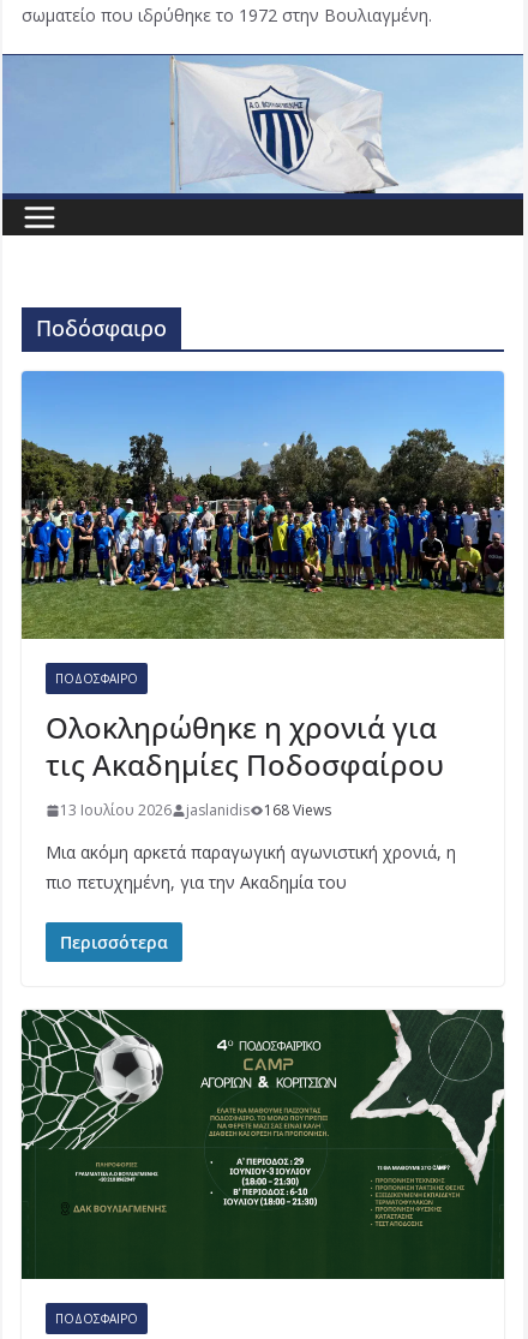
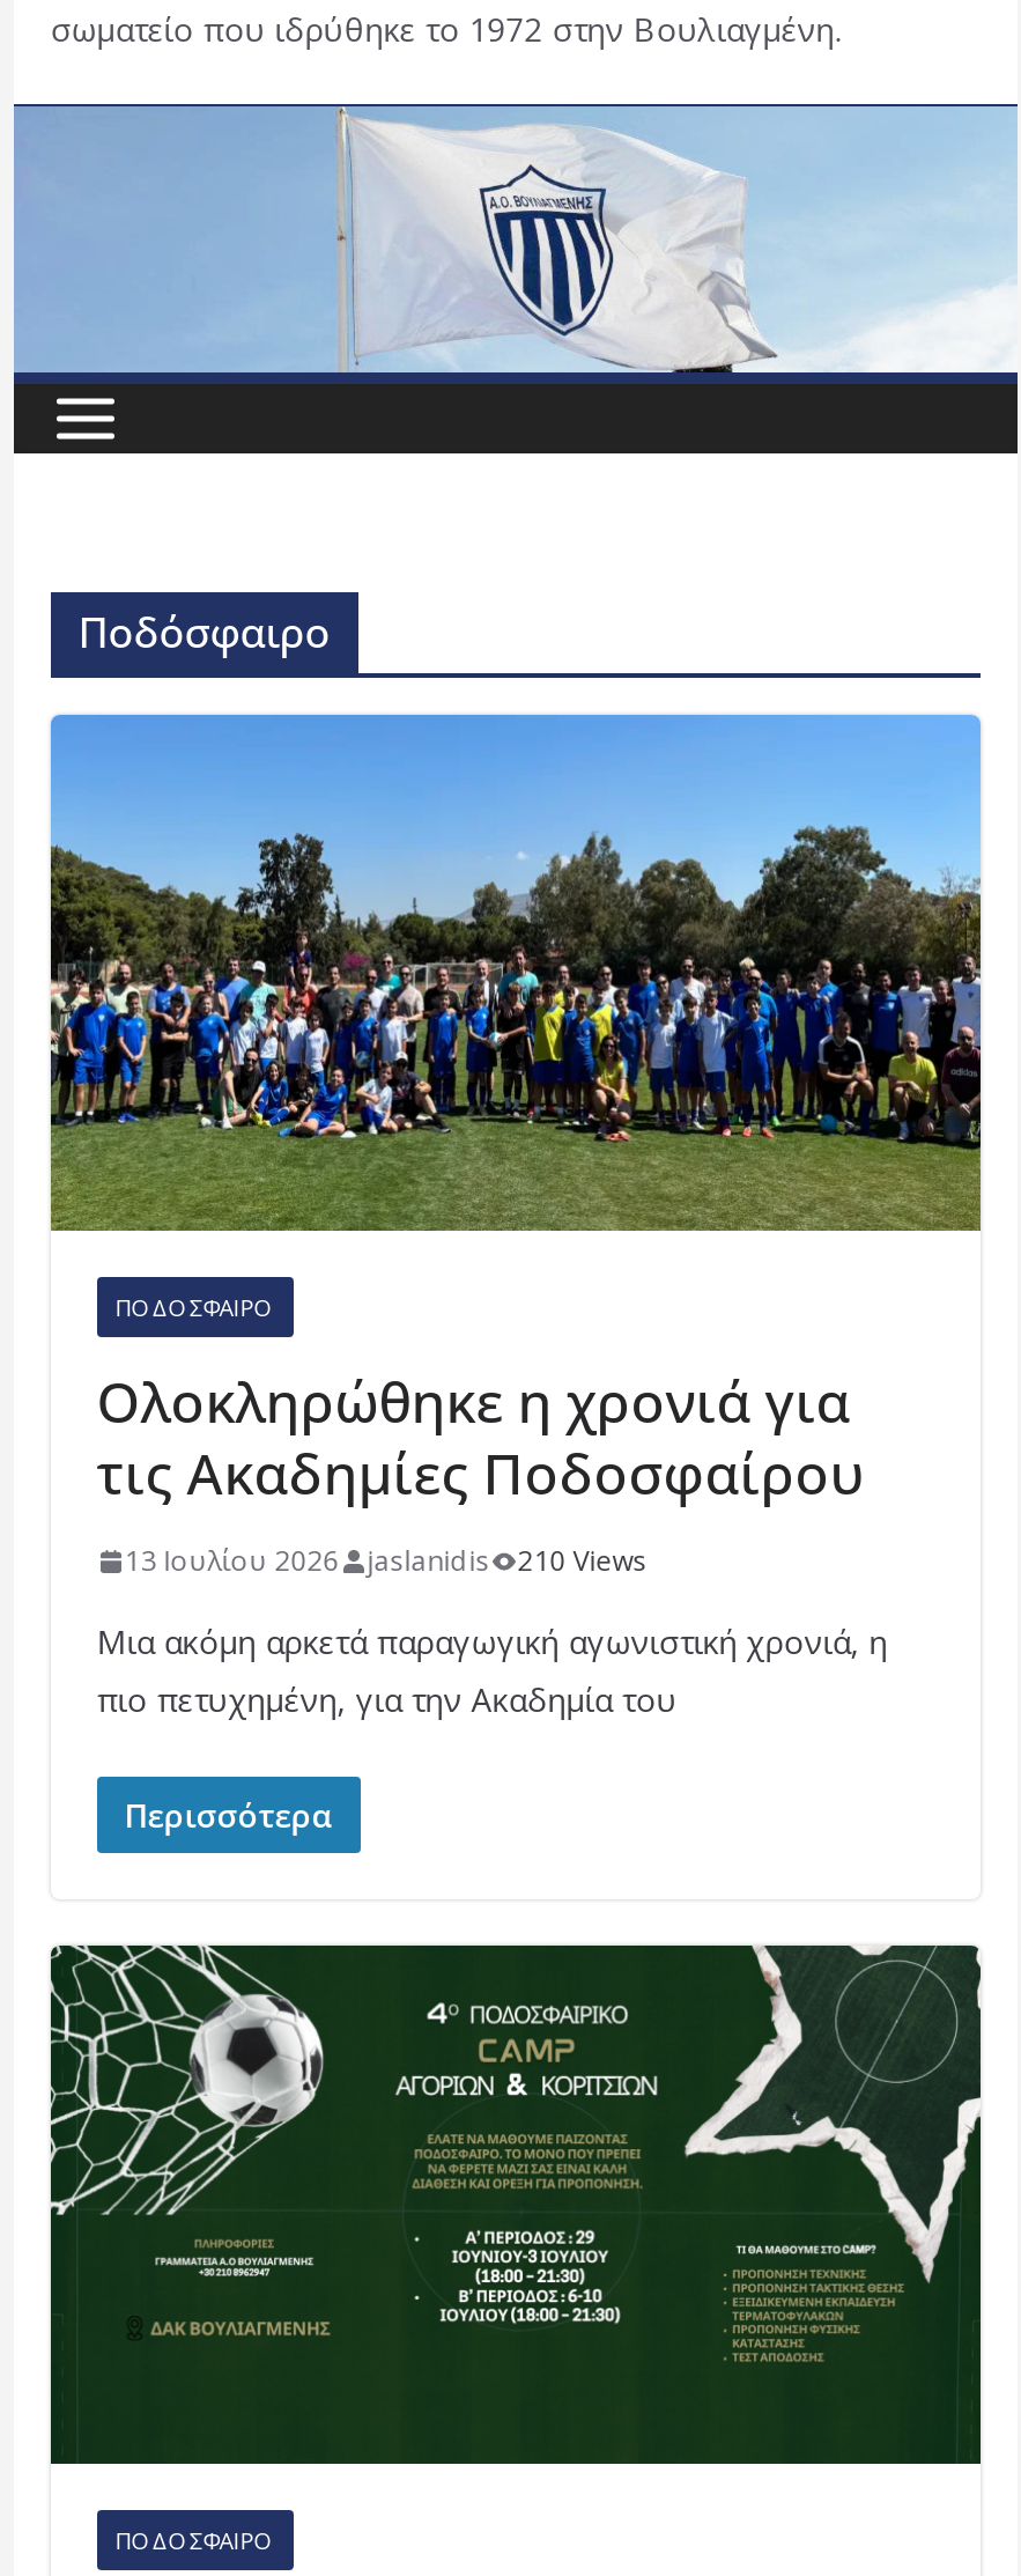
[264,800,331,821] 168 Views -> [517,1542,647,1581] 210 Views

